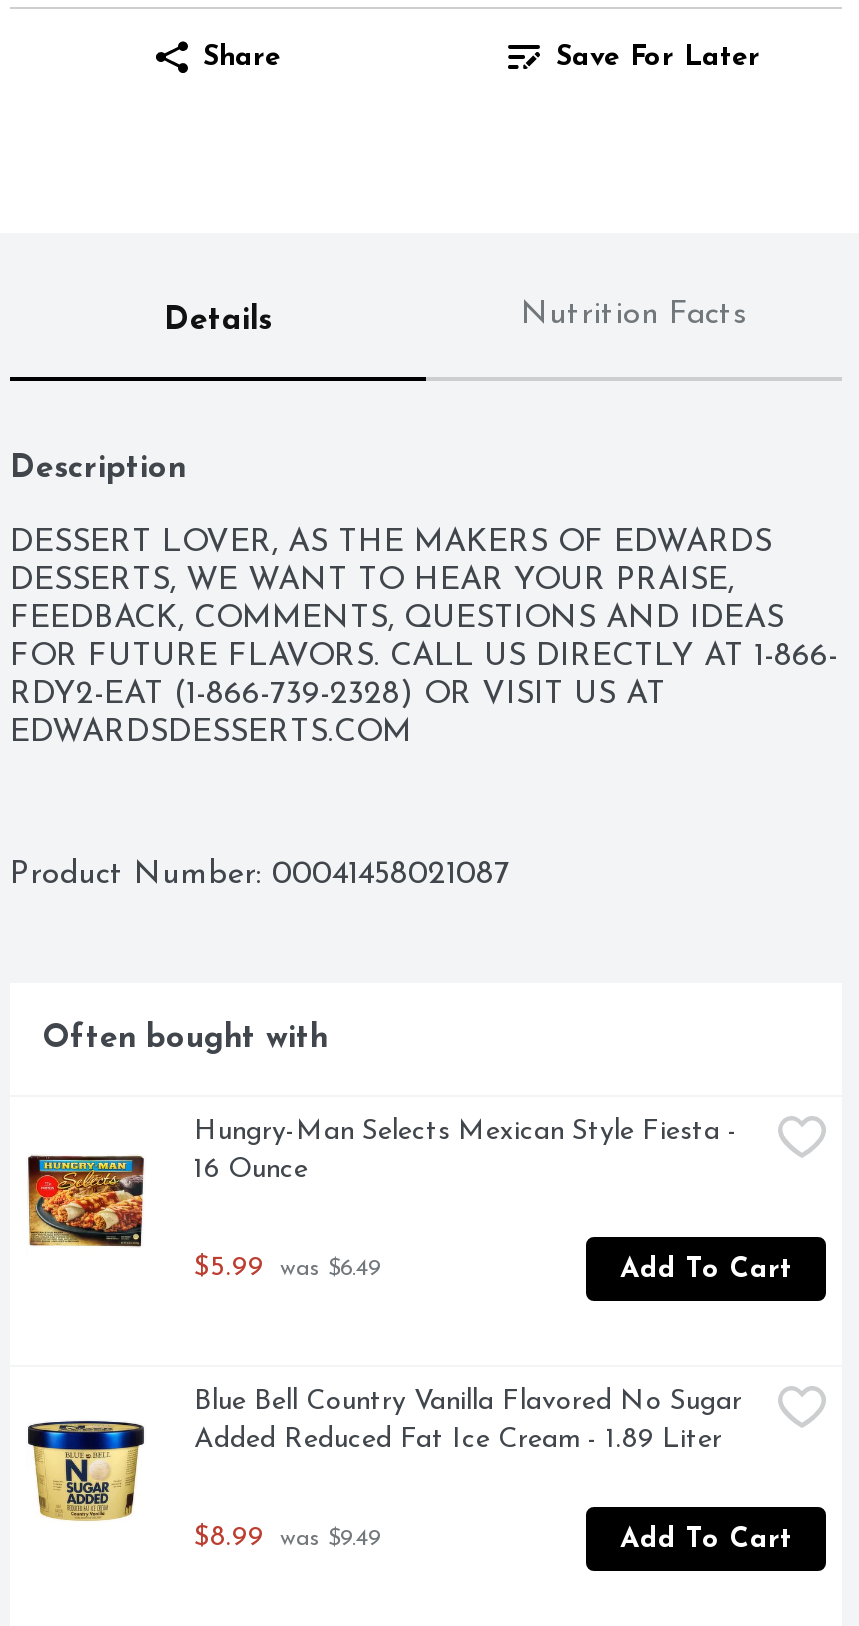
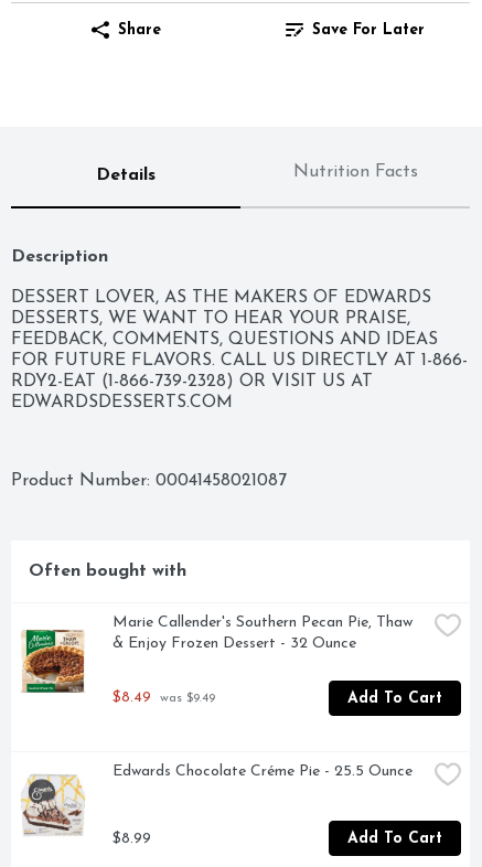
[26,1117,738,1259] [image] | Hungry-Man Selects Mexican Style Fiesta - | 16 Ounce -> [21,615,413,694] [image] | Marie Callender's Southern Pecan Pie, Thaw | & Enjoy Frozen Dessert - 32 Ounce
[194,1253,380,1283] $5.99 was $6.49 -> [113,690,215,706] $8.49 was $9.49
[26,1387,742,1521] [image] | Blue Bell Country Vanilla Flavored No Sugar | Added Reduced Fat Ice Cream - 1.89 Liter -> [21,764,413,836] [image] | Edwards Chocolate Créme Pie - 25.5 Ounce
[194,1523,380,1553] $8.99 was $9.49 -> [113,830,151,847] $8.99

